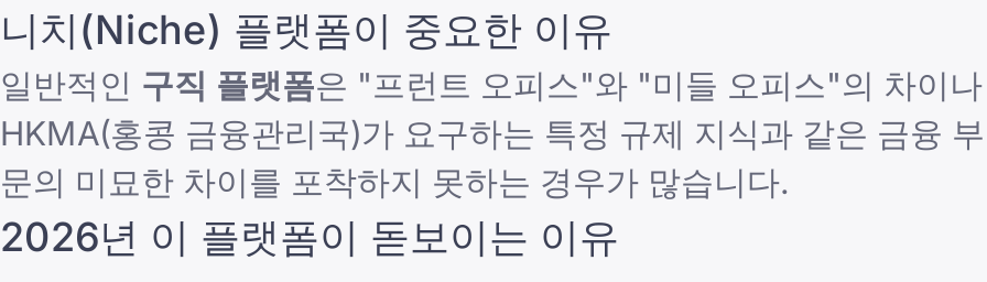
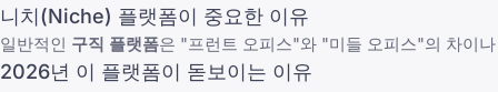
[0,113,985,204] HKMA(홍콩 금융관리국)가 요구하는 특정 규제 지식과 같은 금융 부 | 문의 미묘한 차이를 포착하지 못하는 경우가 많습니다. -> none

